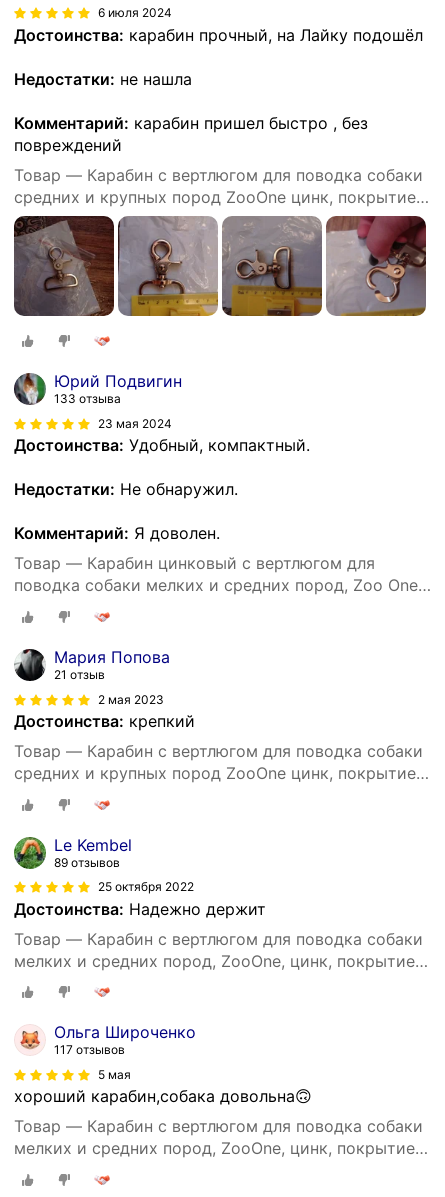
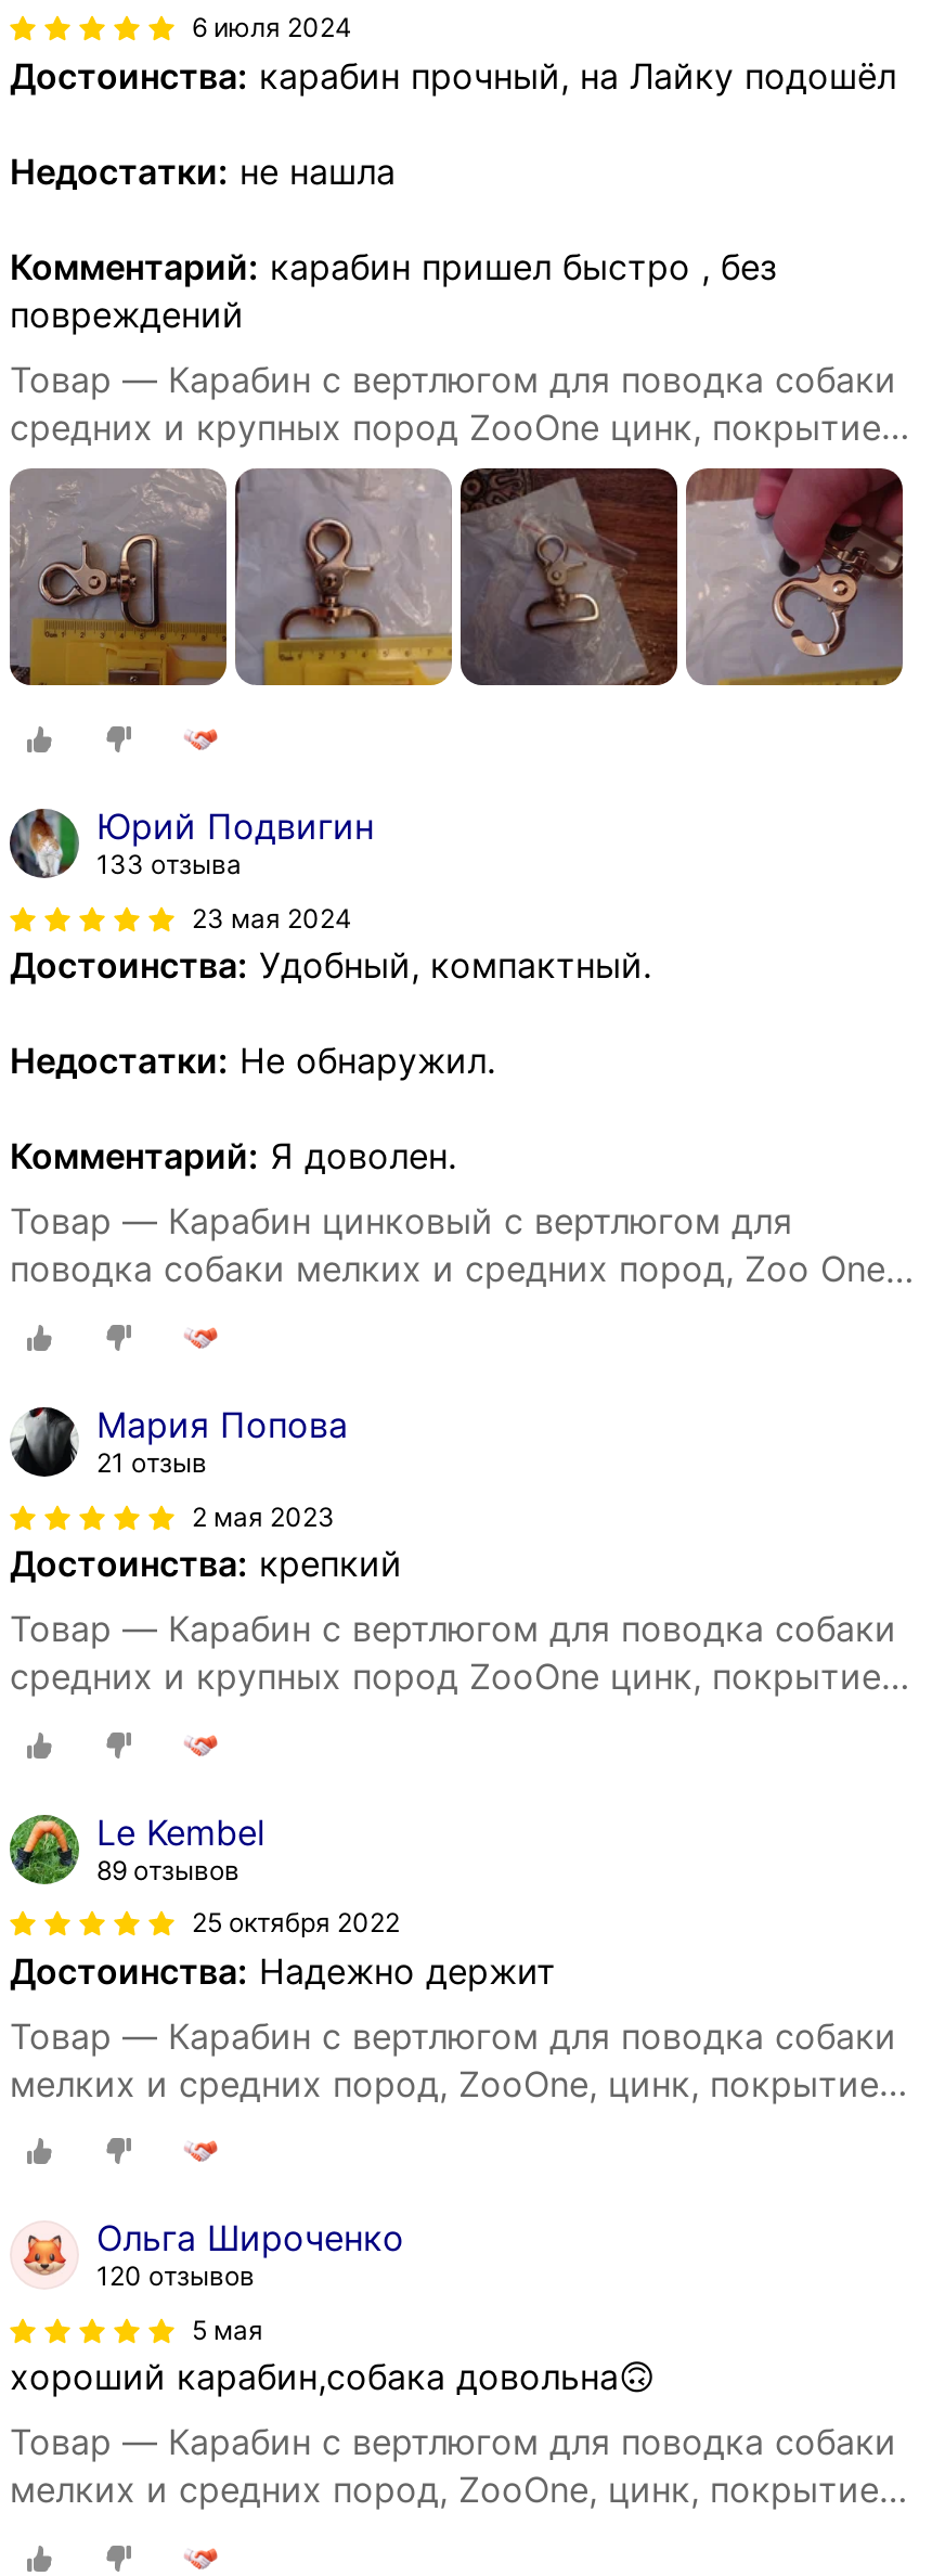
[222,217,323,316] [image] -> [461,468,679,687] [image]
[14,231,115,317] [image] -> [10,501,229,685] [image]
[54,1042,125,1057] 117 отзывов -> [96,2260,255,2292] 120 отзывов

